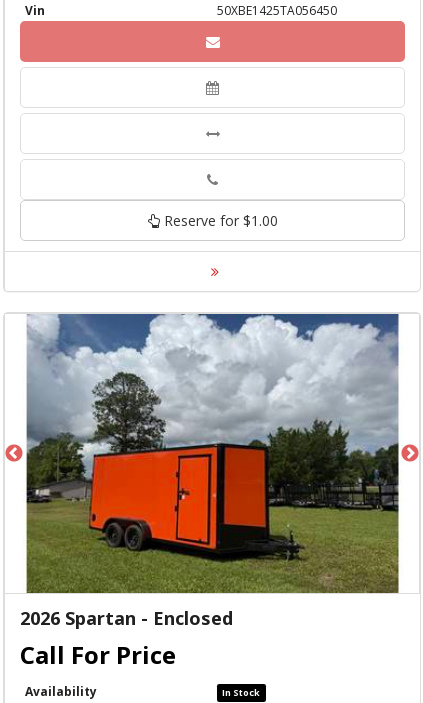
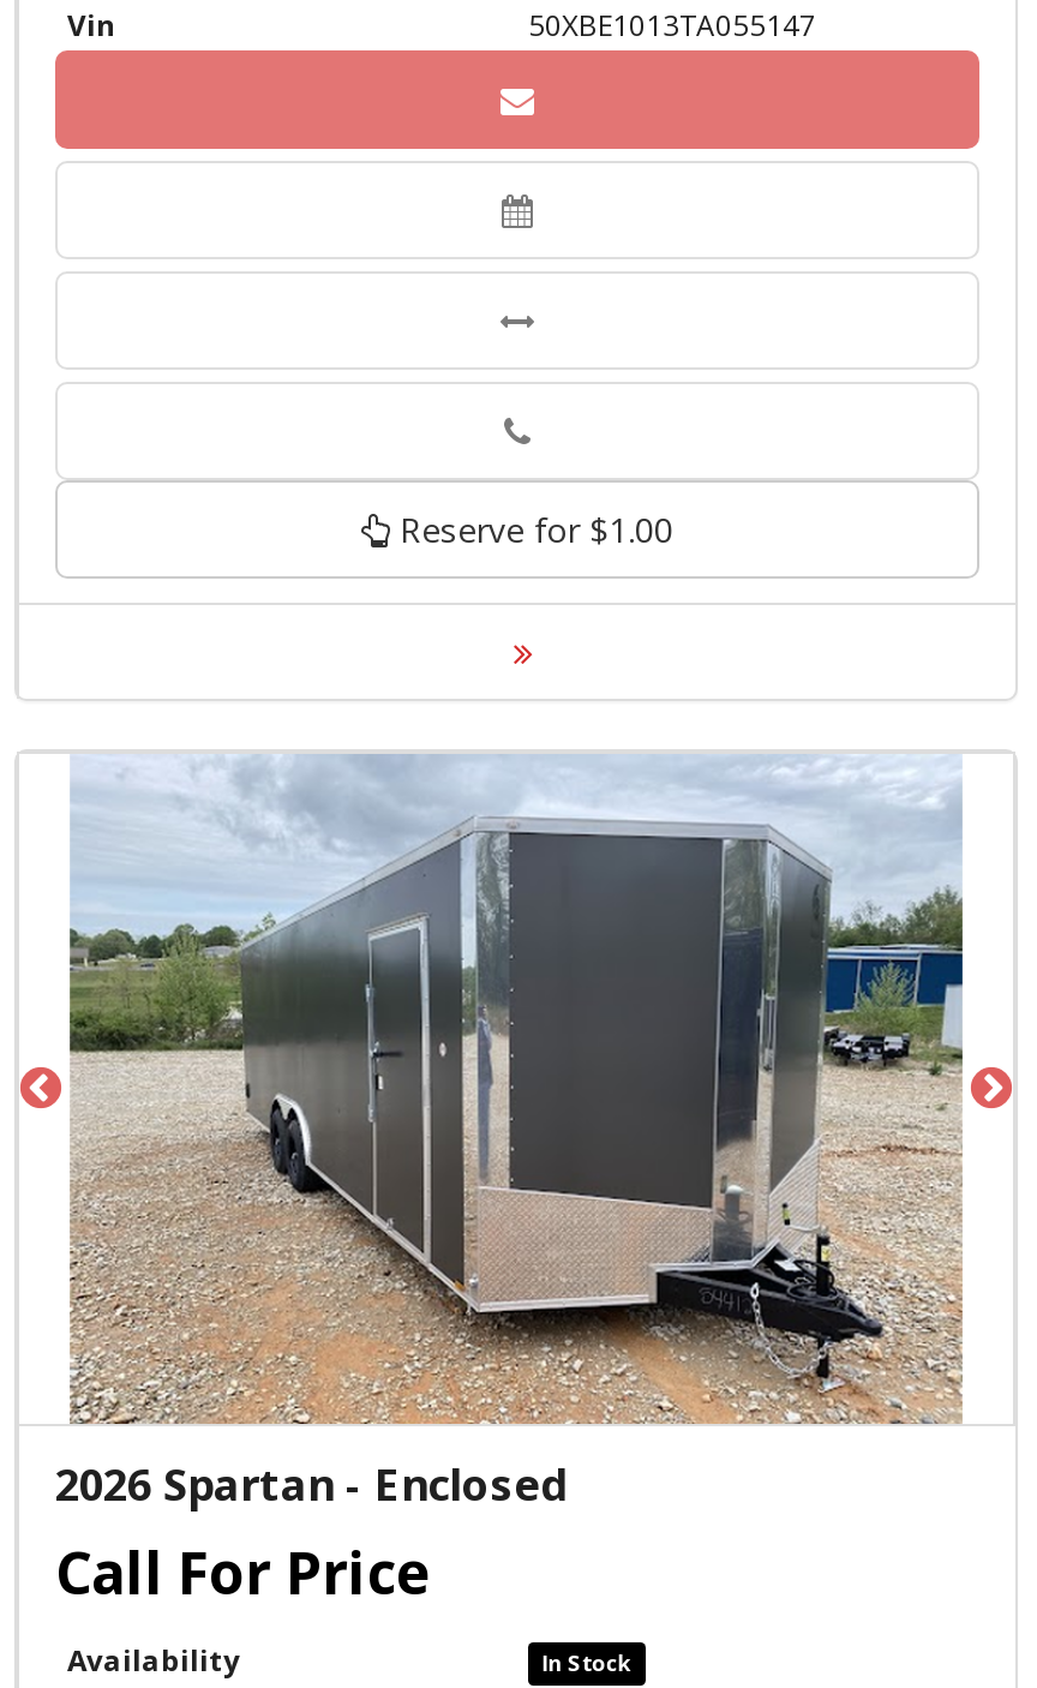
[217,2,337,19] 50XBE1425TA056450 -> [528,5,816,46] 50XBE1013TA055147
[26,313,400,593] [image] -> [67,754,965,1426] [image]

